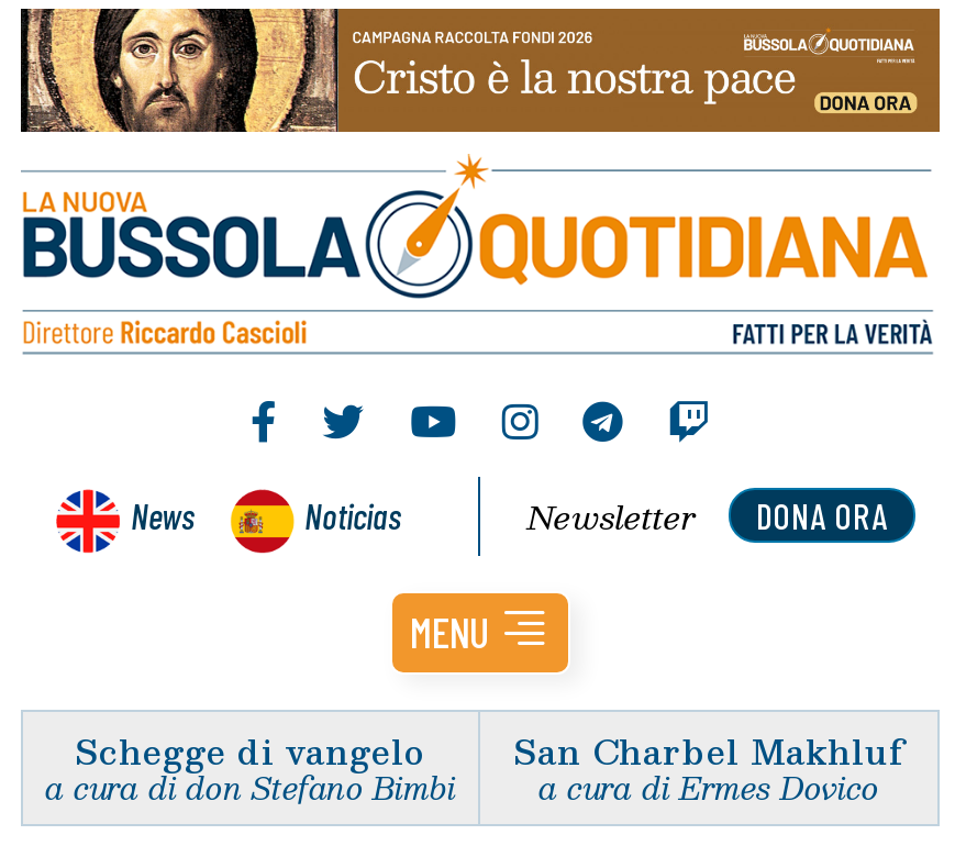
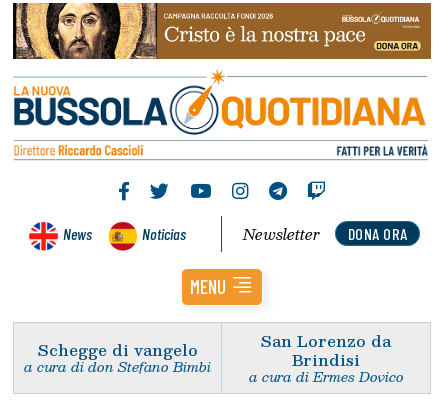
[513,722,904,777] San Charbel Makhluf -> [261,328,391,372] San Lorenzo da | Brindisi

